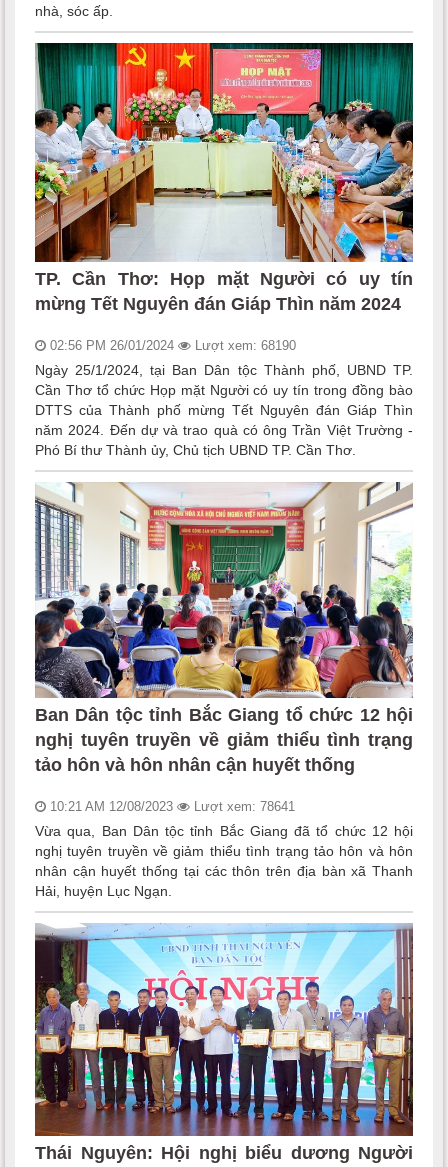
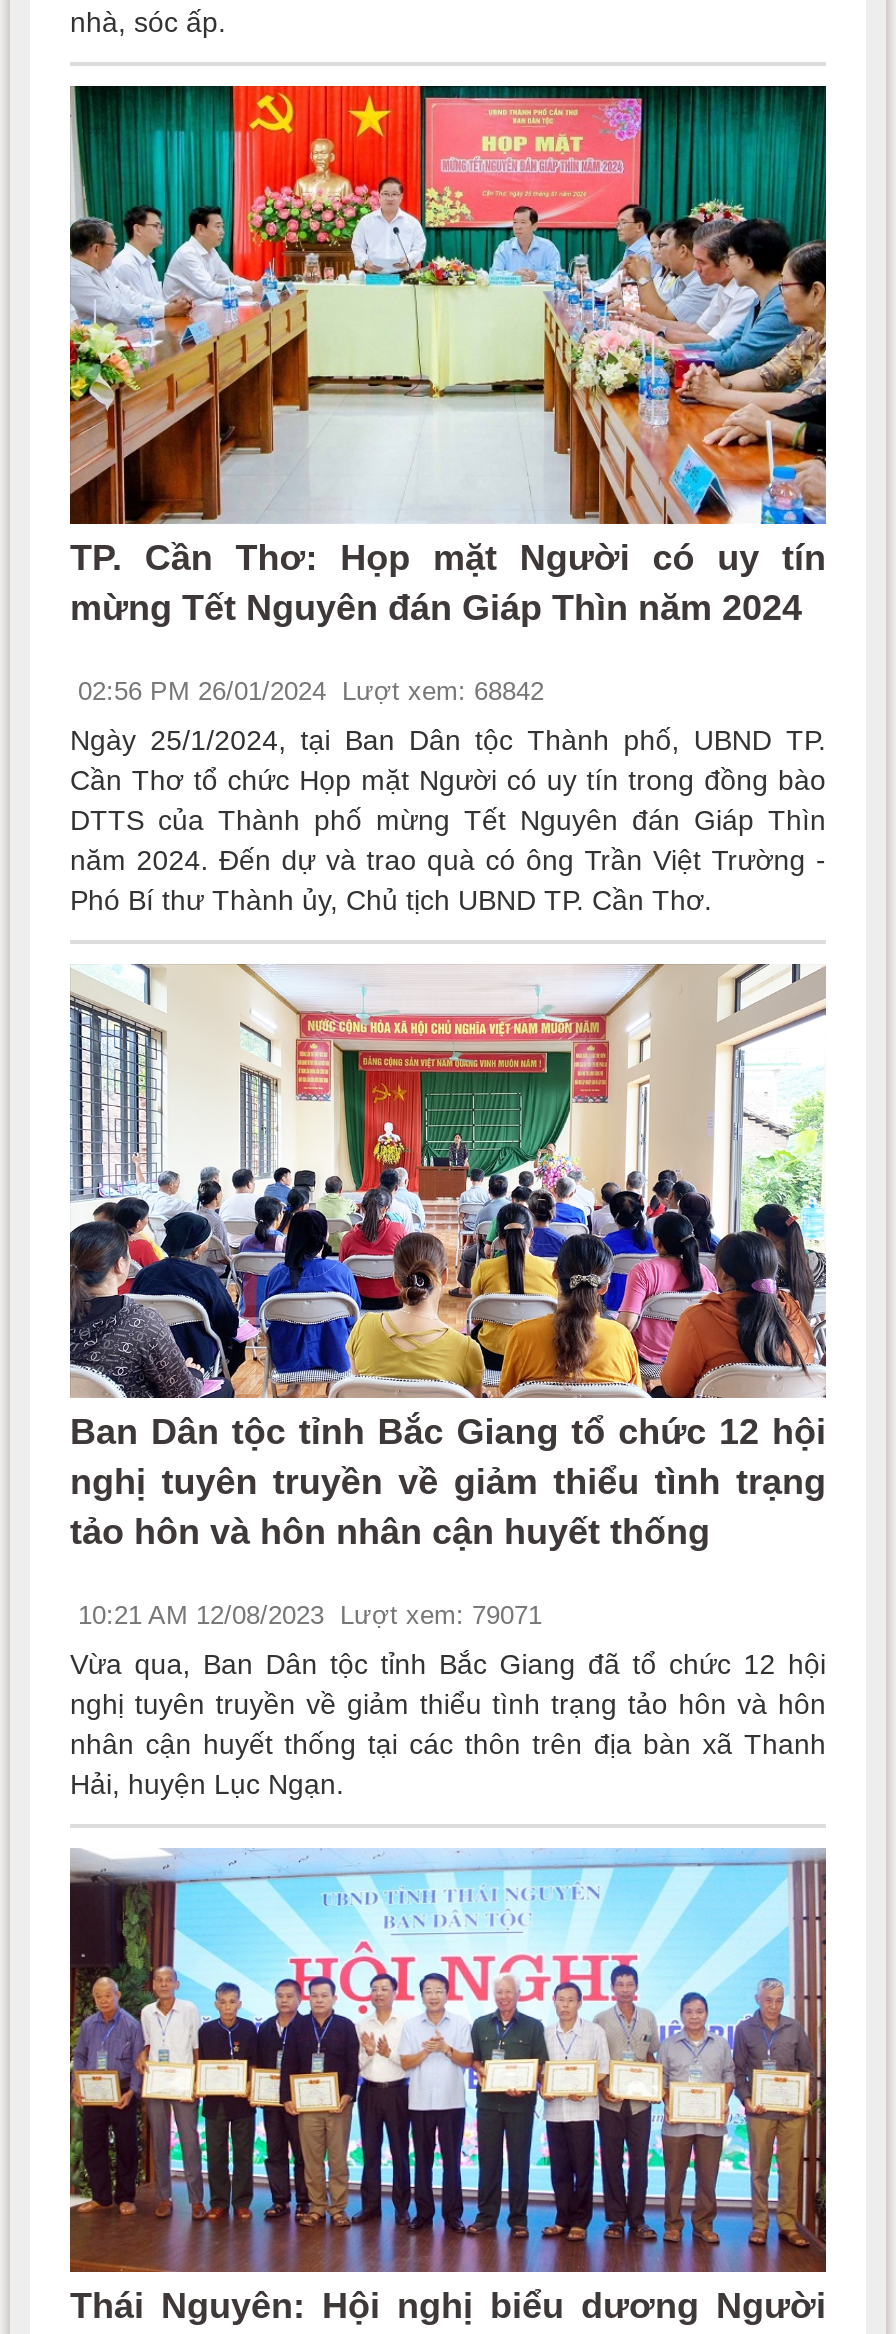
[46,338,296,353] 02:56 PM 26/01/2024 | Lượt xem: 68190 -> [70,676,544,706] 02:56 PM 26/01/2024 Lượt xem: 68842
[46,799,295,814] 10:21 AM 12/08/2023 | Lượt xem: 78641 -> [70,1599,542,1629] 10:21 AM 12/08/2023 Lượt xem: 79071

